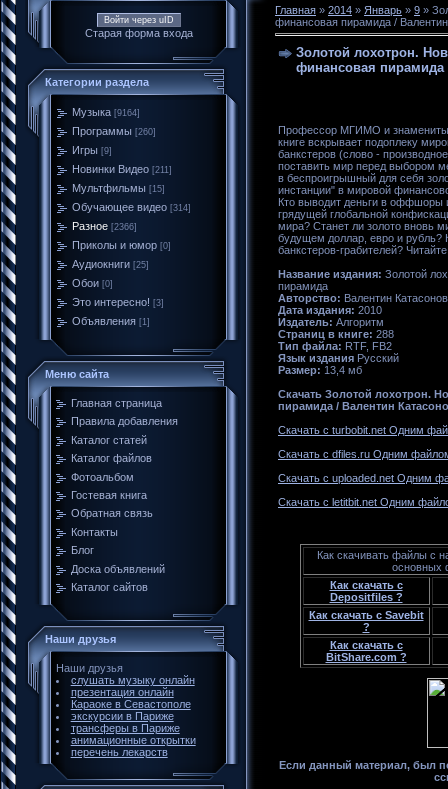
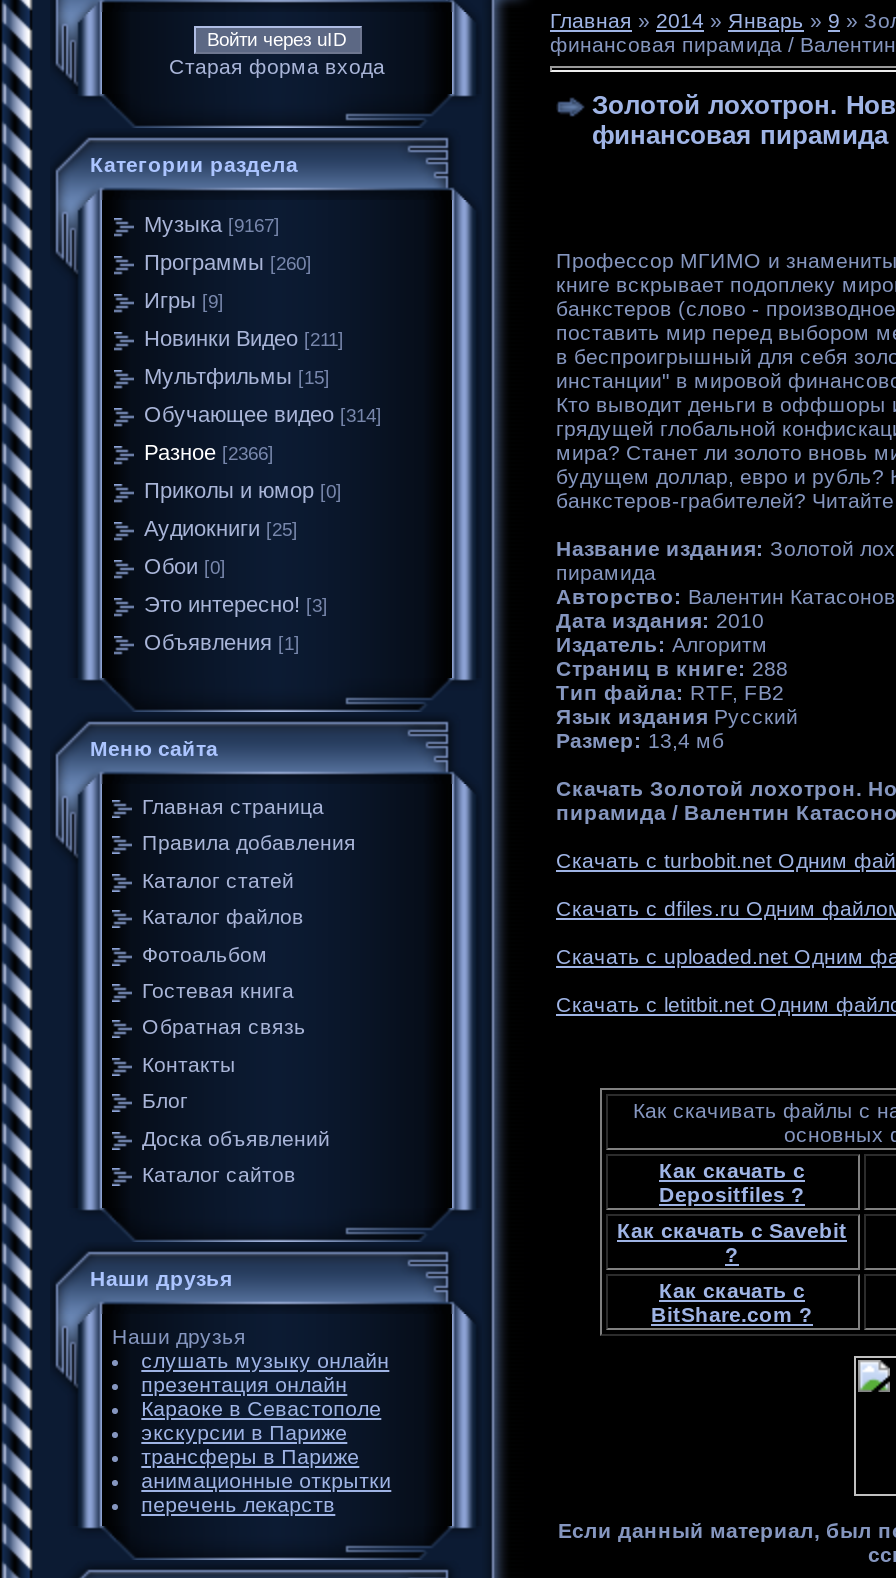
[72,106,140,118] Музыка [9164] -> [144,212,280,236] Музыка [9167]

